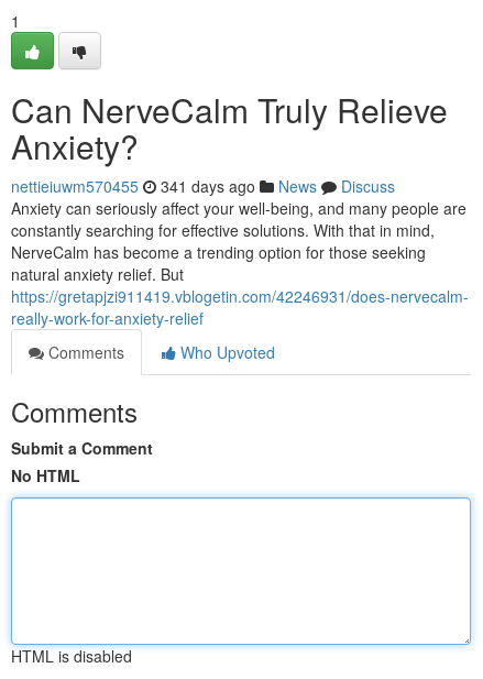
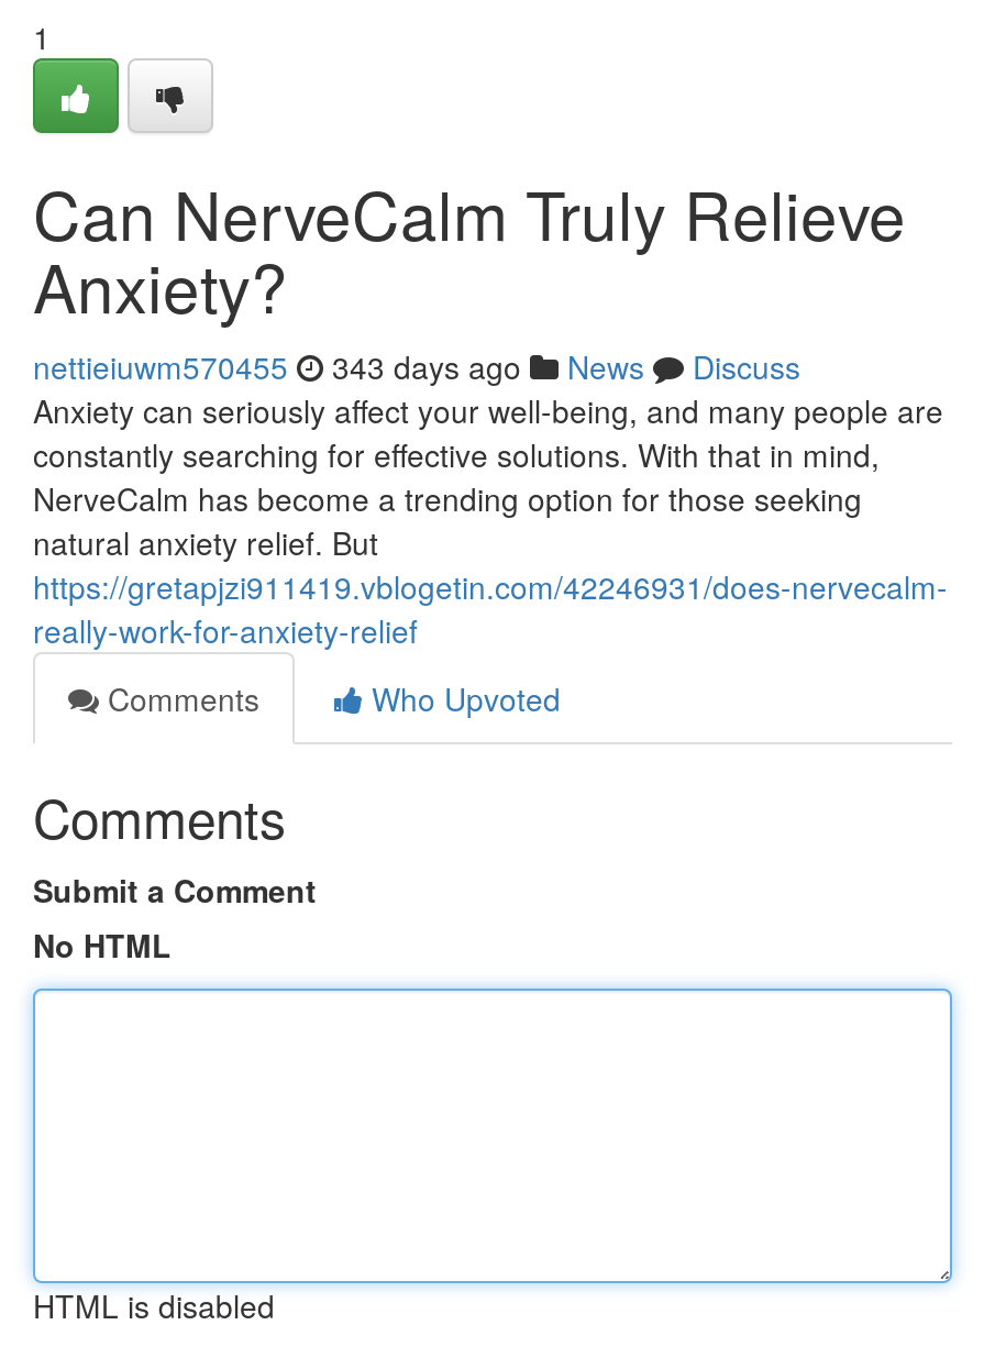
[11,175,395,197] nettieiuwm570455 341 days ago News Discuss -> [33,344,800,388] nettieiuwm570455 343 days ago News Discuss

